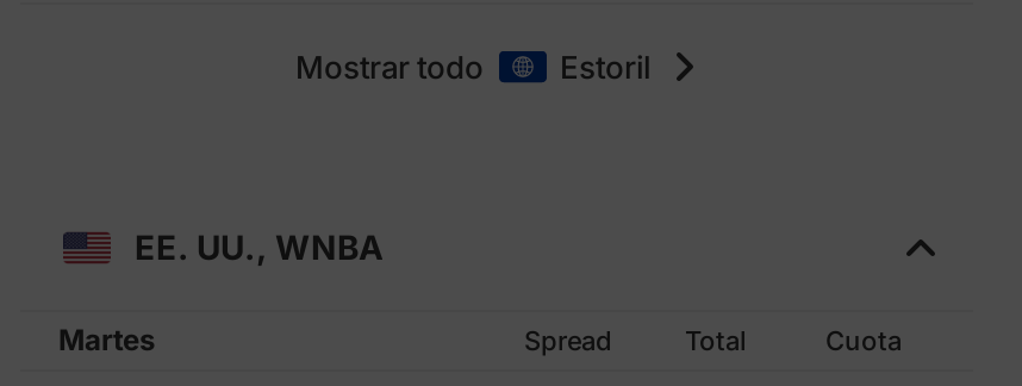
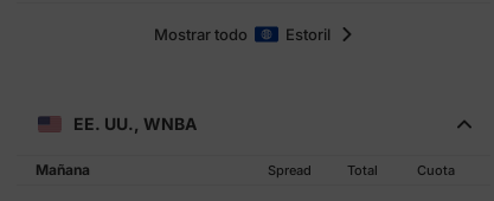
[58,322,156,357] Martes -> [36,161,90,179] Mañana

